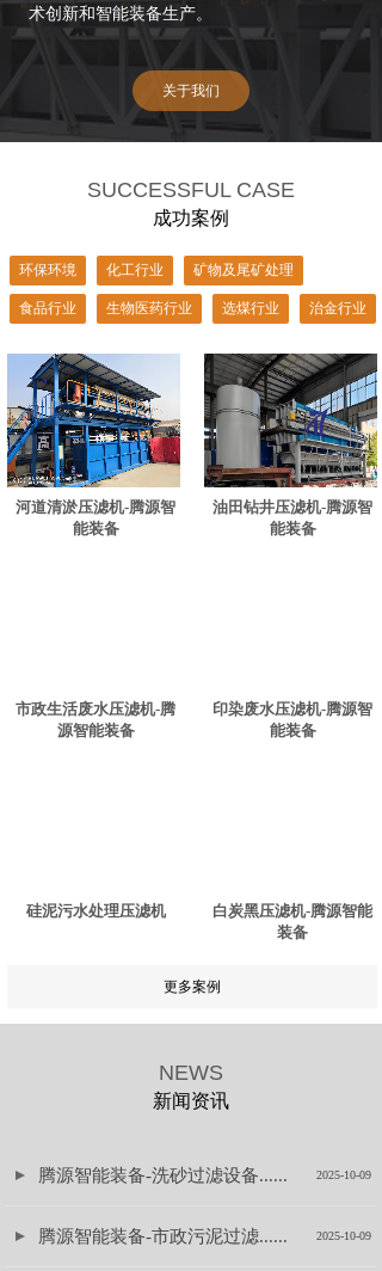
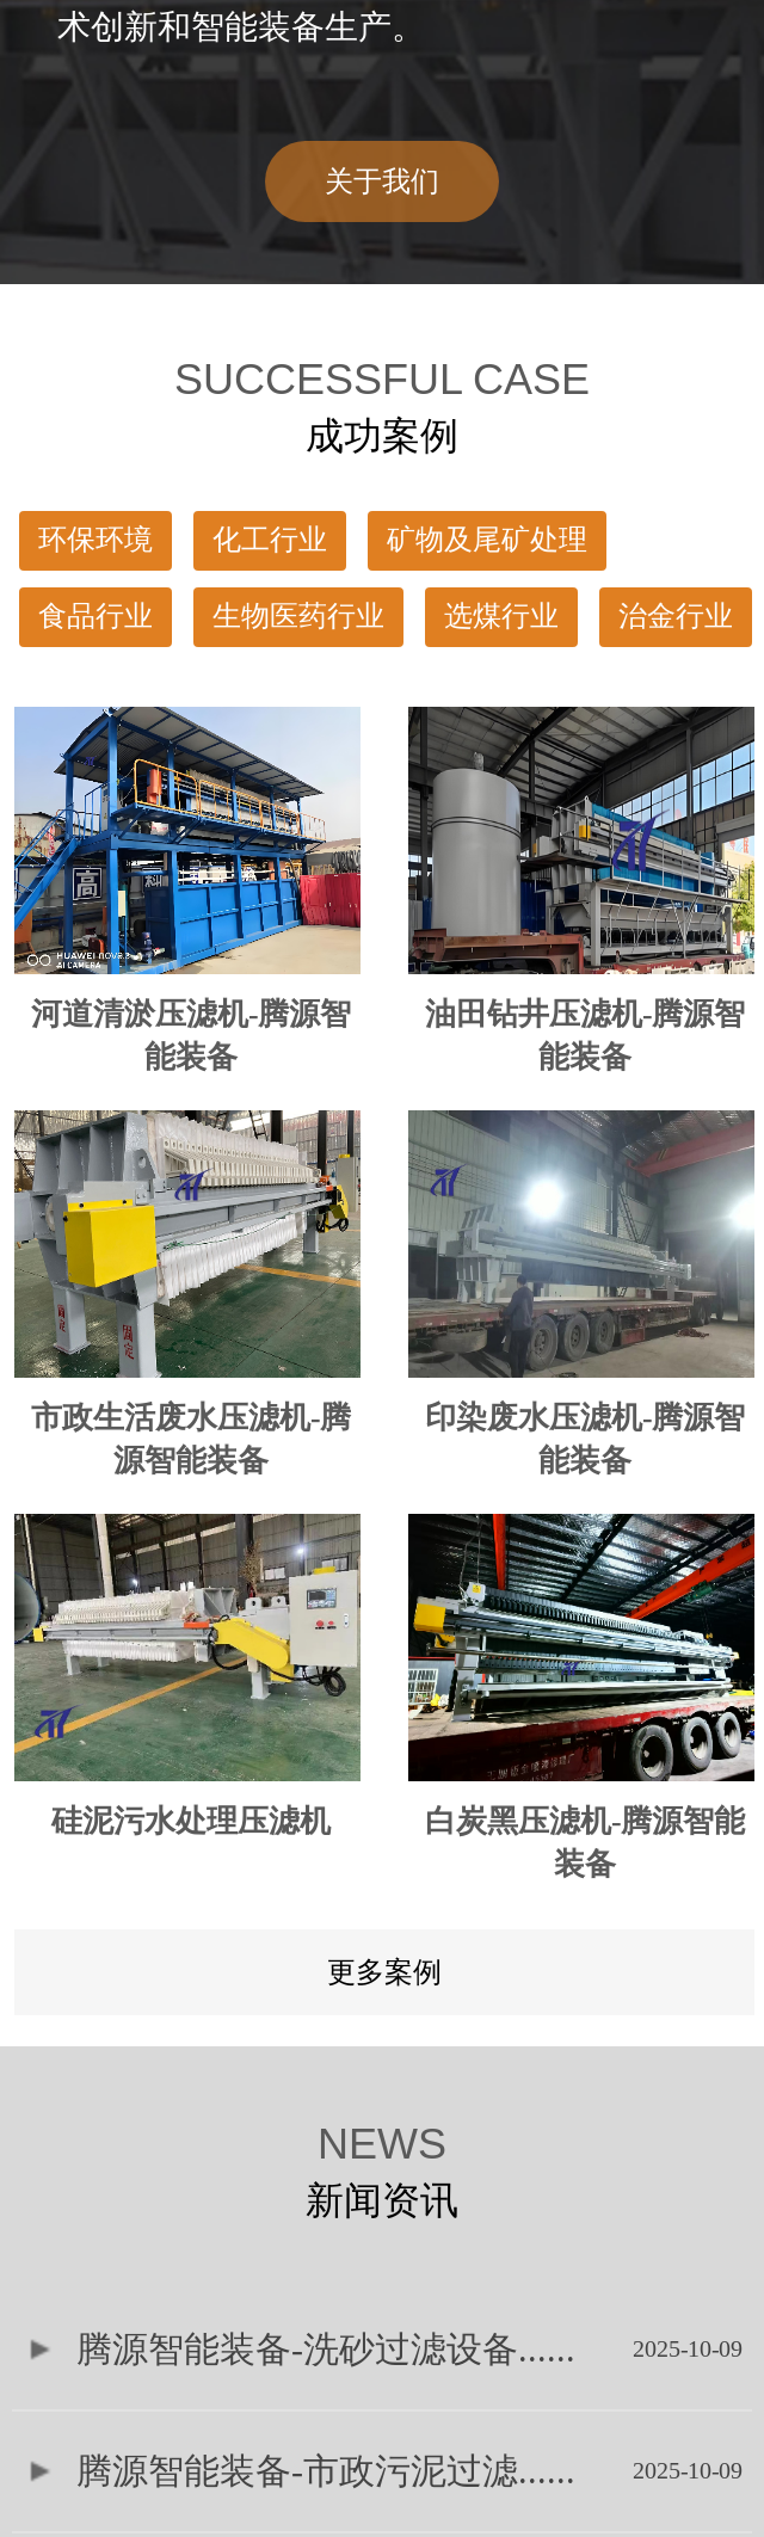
none -> [12,1108,363,1380] [image]
none -> [406,1108,757,1380] [image]
none -> [12,1511,363,1784] [image]
none -> [406,1511,757,1784] [image]

